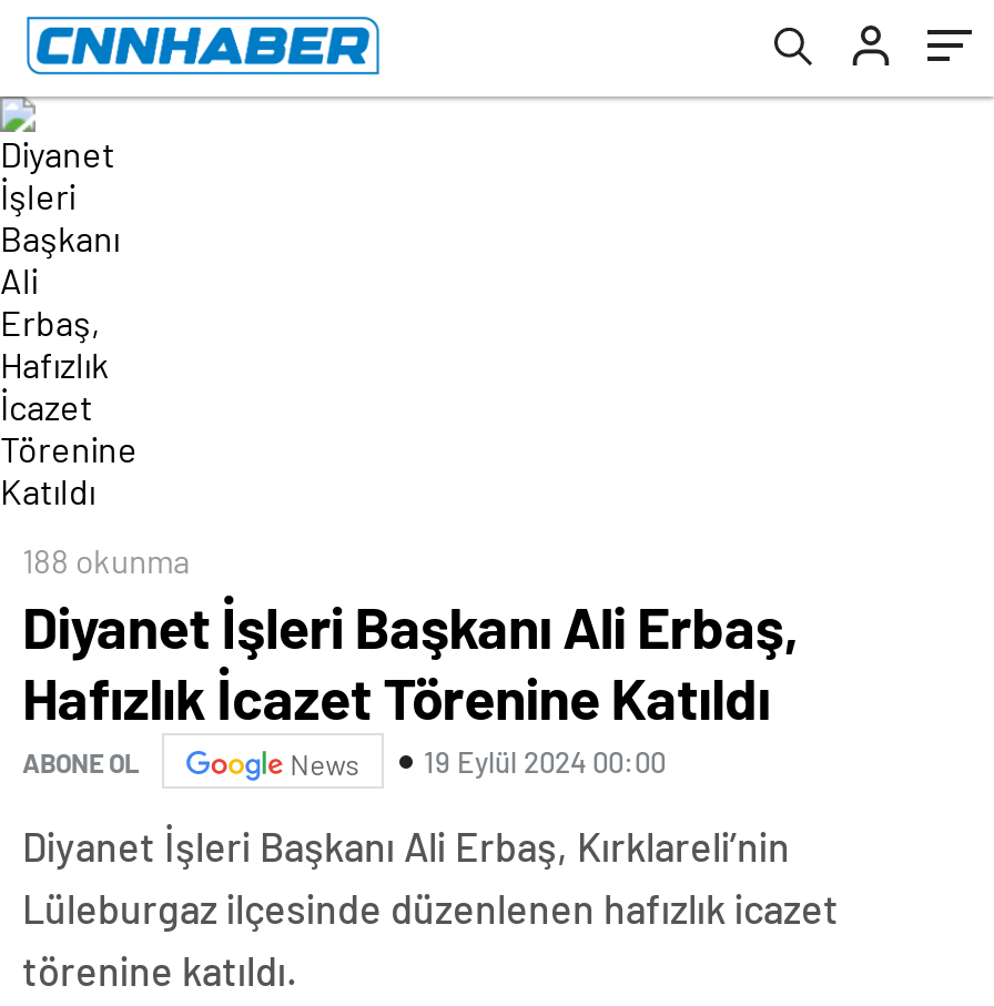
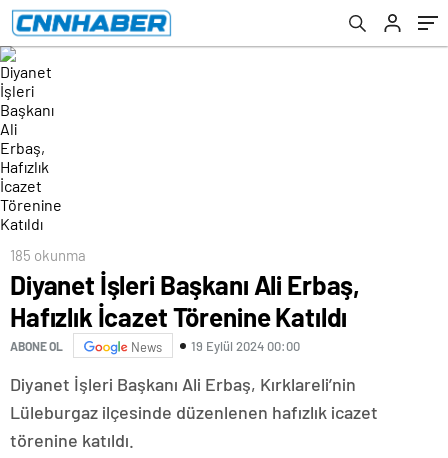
[22,540,191,580] 188 okunma -> [10,246,86,264] 185 okunma

